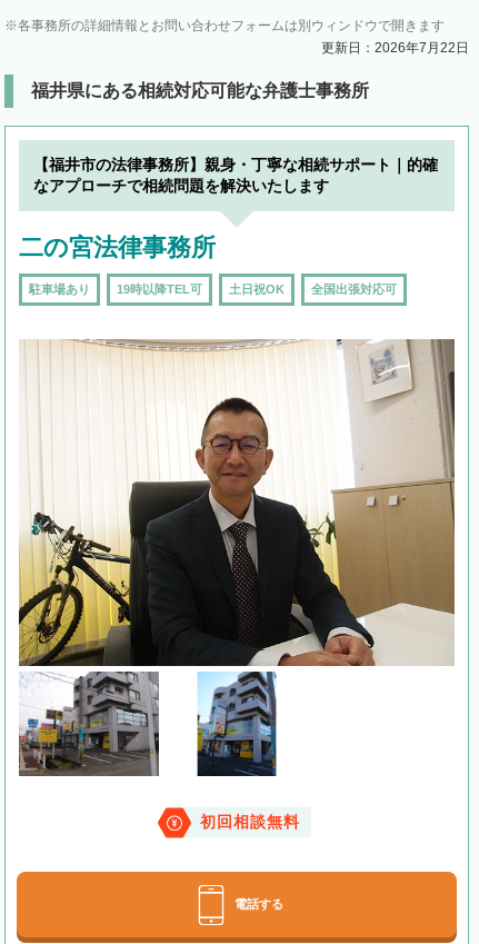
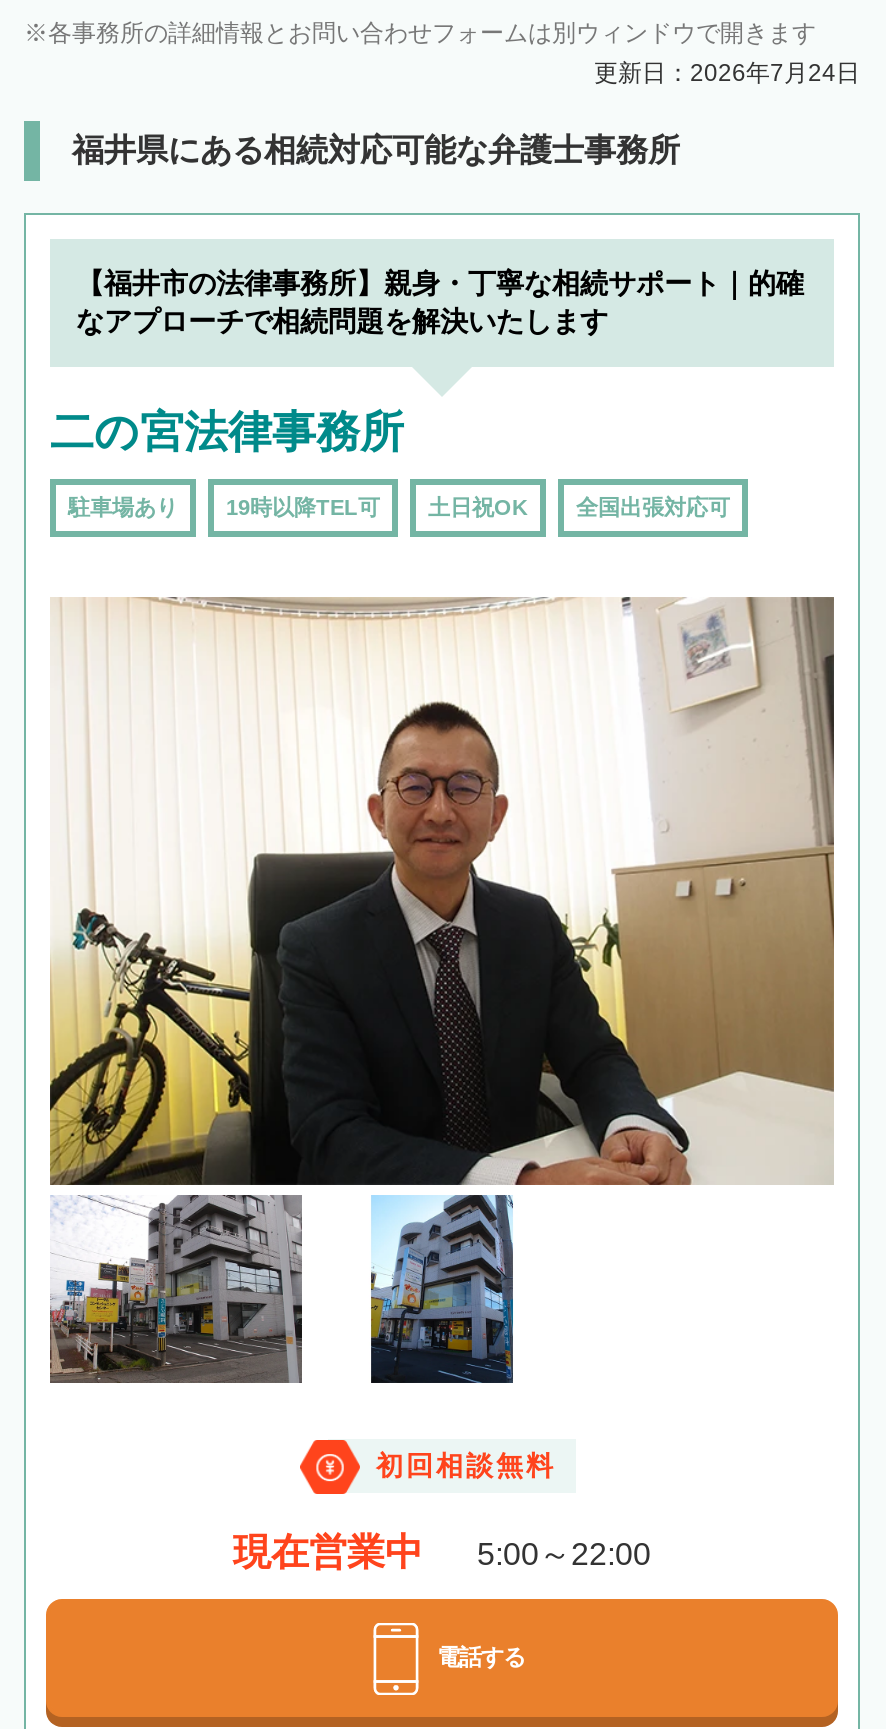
[321,40,469,56] 更新日：2026年7月22日 -> [594,59,860,87] 更新日：2026年7月24日
none -> [233,1532,651,1574] 現在営業中 | 5:00～22:00

